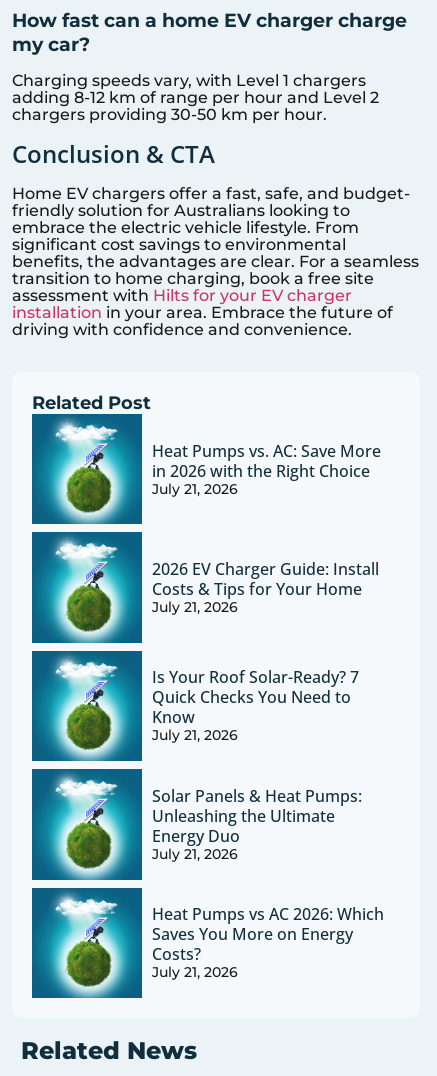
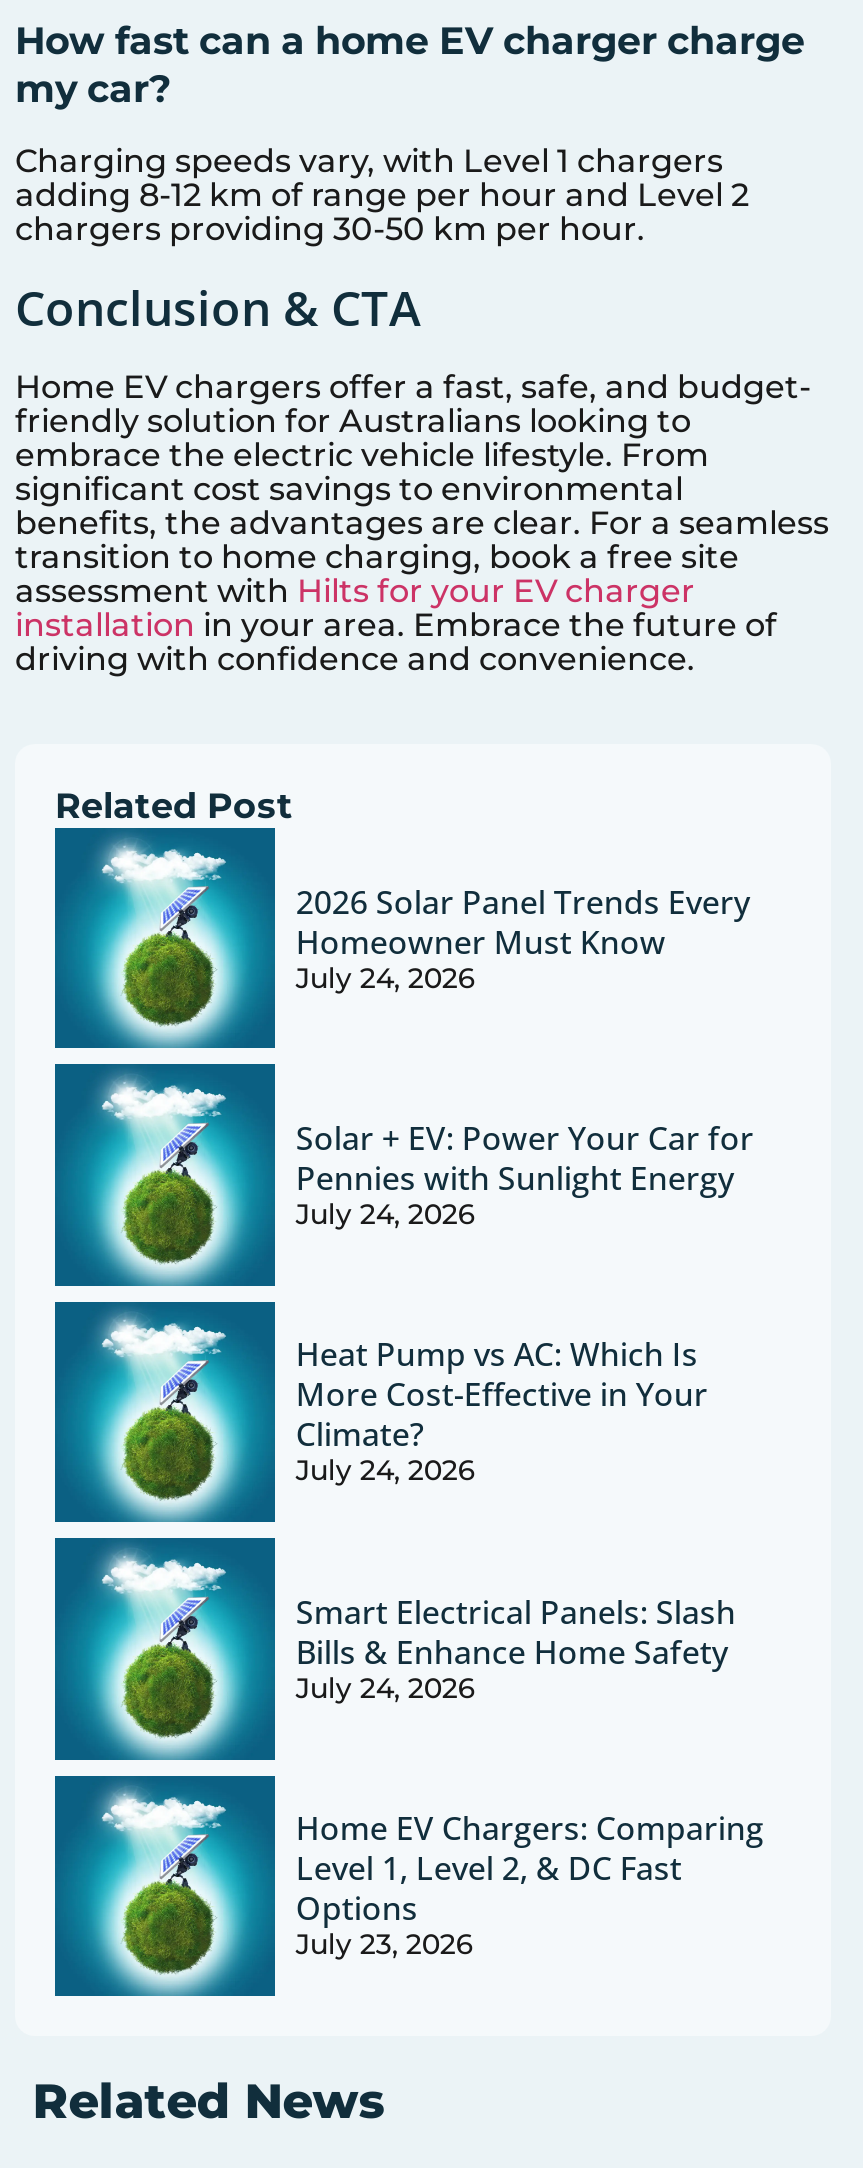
[152,440,381,498] Heat Pumps vs. AC: Save More | in 2026 with the Right Choice | July 21, 2026 -> [296,879,750,995] 2026 Solar Panel Trends Every | Homeowner Must Know | July 24, 2026
[152,558,379,616] 2026 EV Charger Guide: Install | Costs & Tips for Your Home | July 21, 2026 -> [296,1116,754,1232] Solar + EV: Power Your Car for | Pennies with Sunlight Energy | July 24, 2026
[152,666,359,744] Is Your Roof Solar-Ready? 7 | Quick Checks You Need to | Know | July 21, 2026 -> [296,1333,708,1489] Heat Pump vs AC: Which Is | More Cost-Effective in Your | Climate? | July 24, 2026
[152,785,362,863] Solar Panels & Heat Pumps: | Unleashing the Ultimate | Energy Duo | July 21, 2026 -> [296,1590,736,1706] Smart Electrical Panels: Slash | Bills & Enhance Home Safety | July 24, 2026
[152,903,384,981] Heat Pumps vs AC 2026: Which | Saves You More on Energy | Costs? | July 21, 2026 -> [296,1806,764,1962] Home EV Chargers: Comparing | Level 1, Level 2, & DC Fast | Options | July 23, 2026

